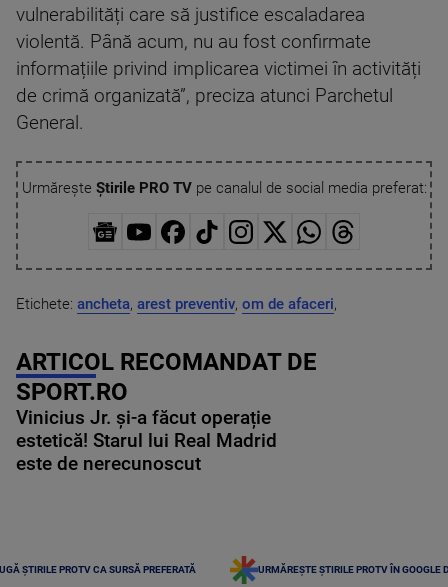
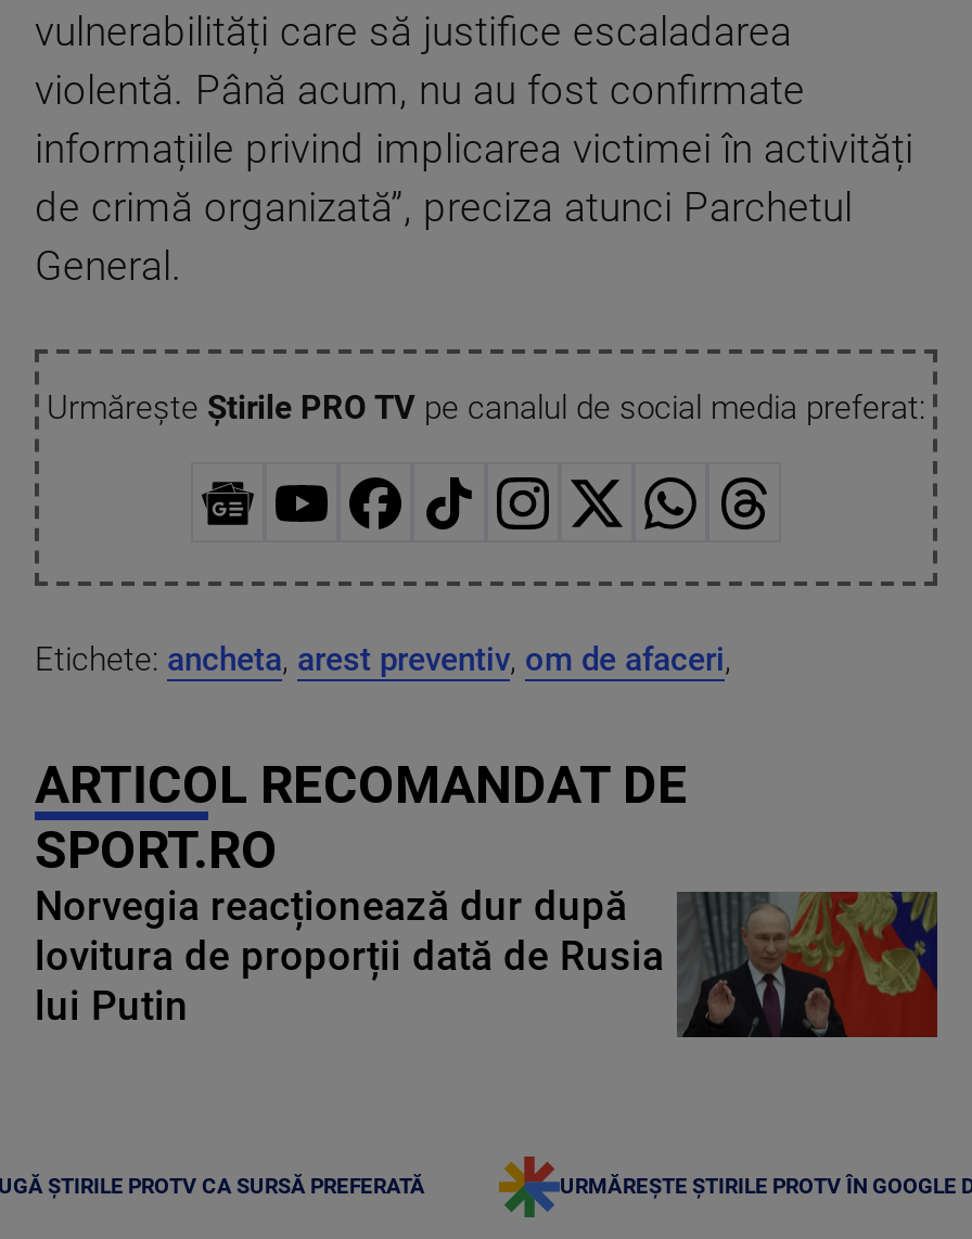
[16,407,277,475] Vinicius Jr. și-a făcut operație | estetică! Starul lui Real Madrid | este de nerecunoscut -> [35,883,664,1030] Norvegia reacționează dur după | lovitura de proporții dată de Rusia | lui Putin
none -> [675,887,939,1039] [image]

